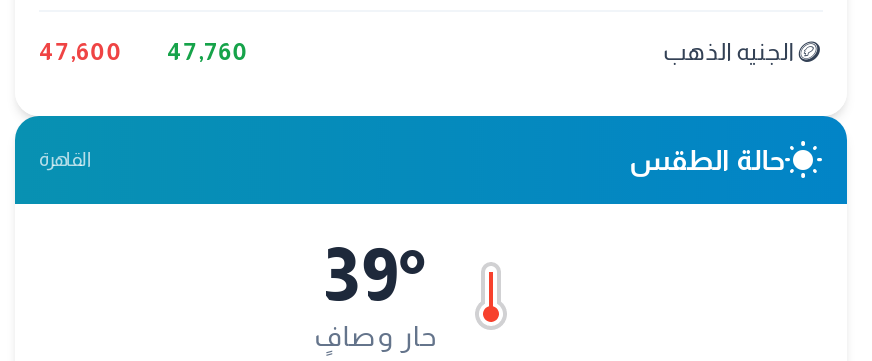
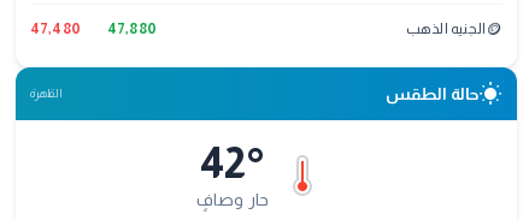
[39,38,123,66] 47,600 -> [30,20,81,37] 47,480
[167,38,249,66] 47,760 -> [107,20,157,37] 47,880
[323,234,427,316] 39° -> [200,138,265,188] 42°

